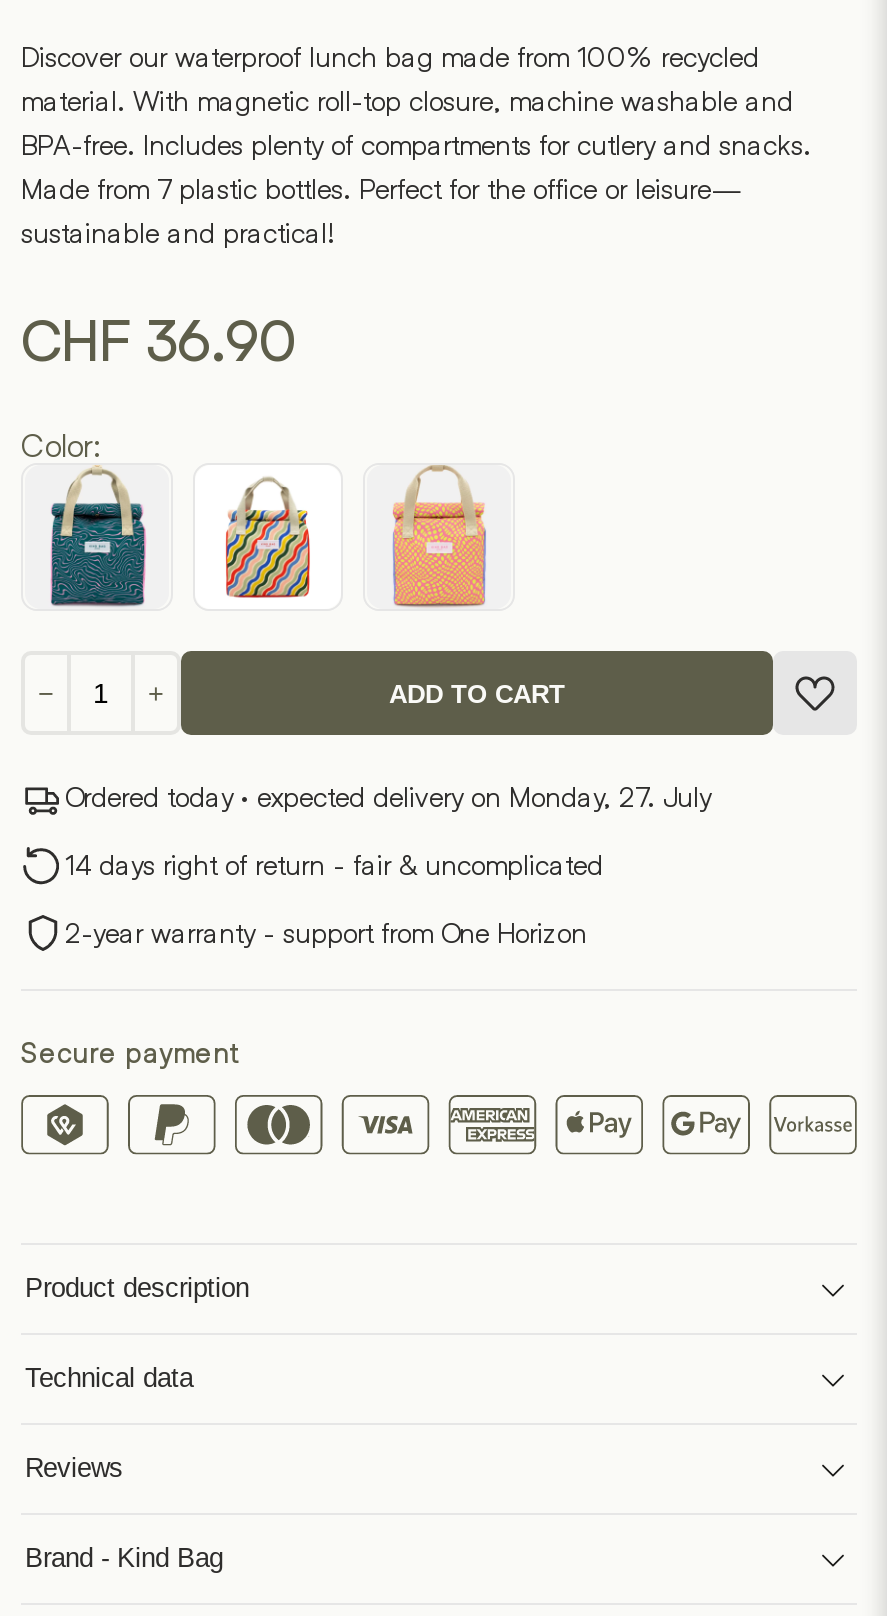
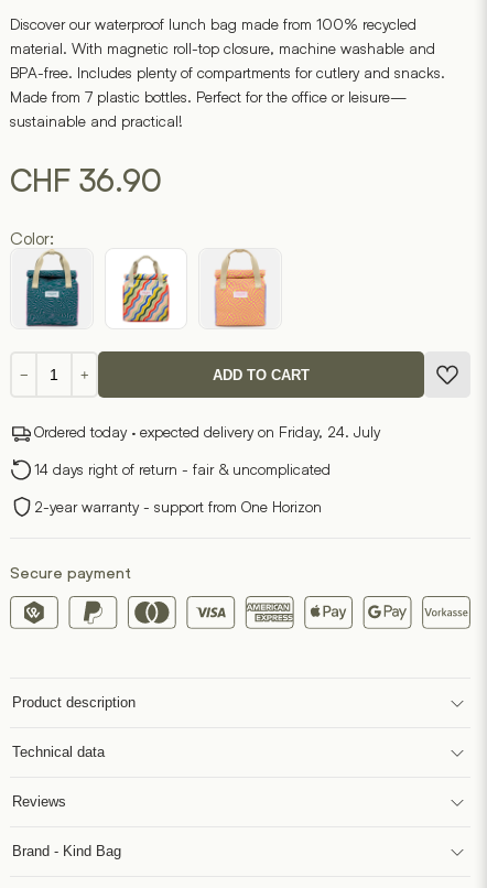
[65,780,711,814] Ordered today · expected delivery on Monday, 27. July -> [34,422,380,441] Ordered today · expected delivery on Friday, 24. July

